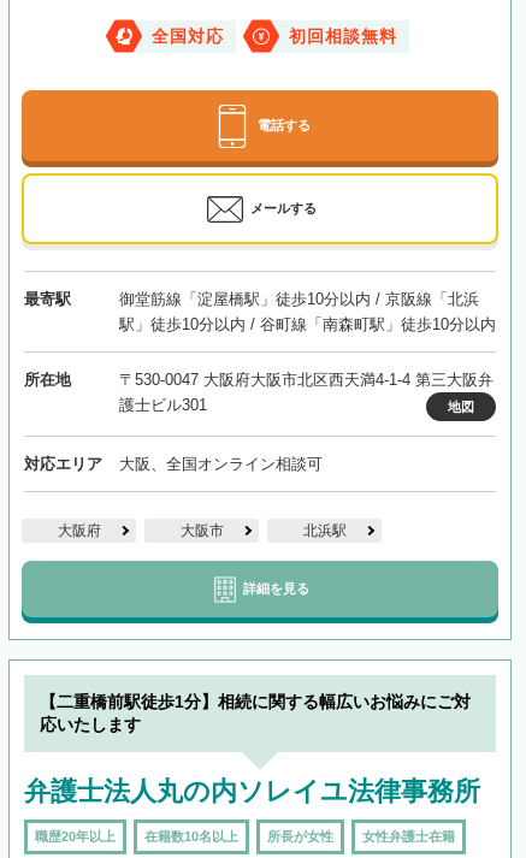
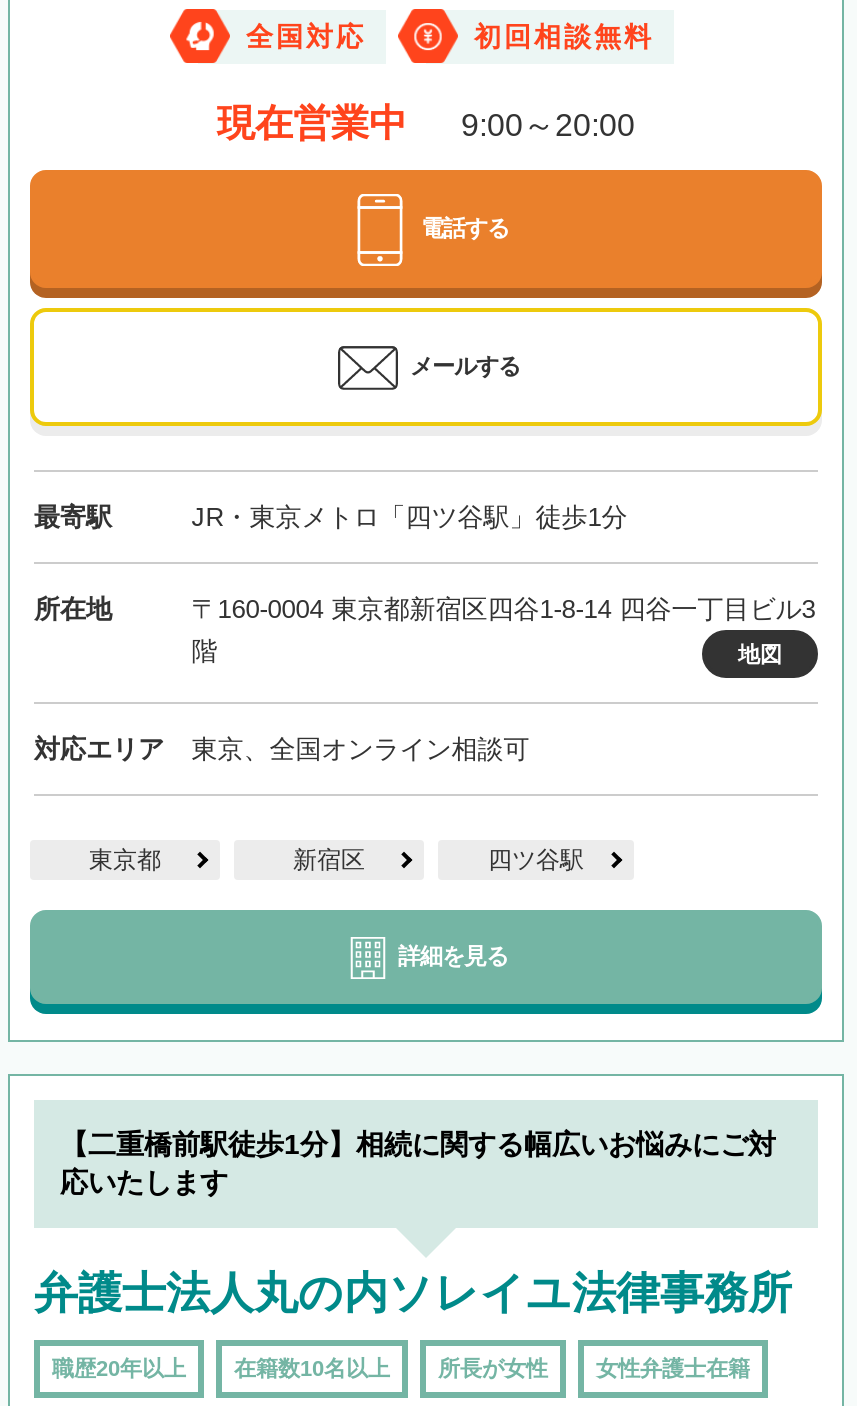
none -> [217,102,635,144] 現在営業中 | 9:00～20:00
moved [24,118,317,308] -> [34,216,520,532]: 電話する | メールする | 最寄駅
[119,290,496,333] 御堂筋線「淀屋橋駅」徒歩10分以内 / 京阪線「北浜 | 駅」徒歩10分以内 / 谷町線「南森町駅」徒歩10分以内 -> [191,502,627,532] JR・東京メトロ「四ツ谷駅」徒歩1分
[119,371,493,414] 〒530-0047 大阪府大阪市北区西天満4-1-4 第三大阪弁 | 護士ビル301 -> [191,594,815,666] 〒160-0004 東京都新宿区四谷1-8-14 四谷一丁目ビル3 | 階
[119,455,322,473] 大阪、全国オンライン相談可 -> [191,734,529,764] 東京、全国オンライン相談可
[57,522,346,539] 大阪府 | 大阪市 | 北浜駅 -> [89,846,584,874] 東京都 | 新宿区 | 四ツ谷駅

